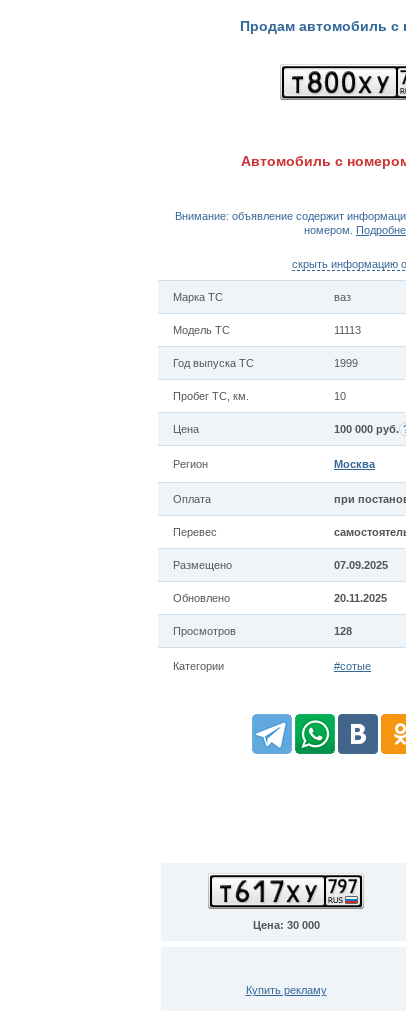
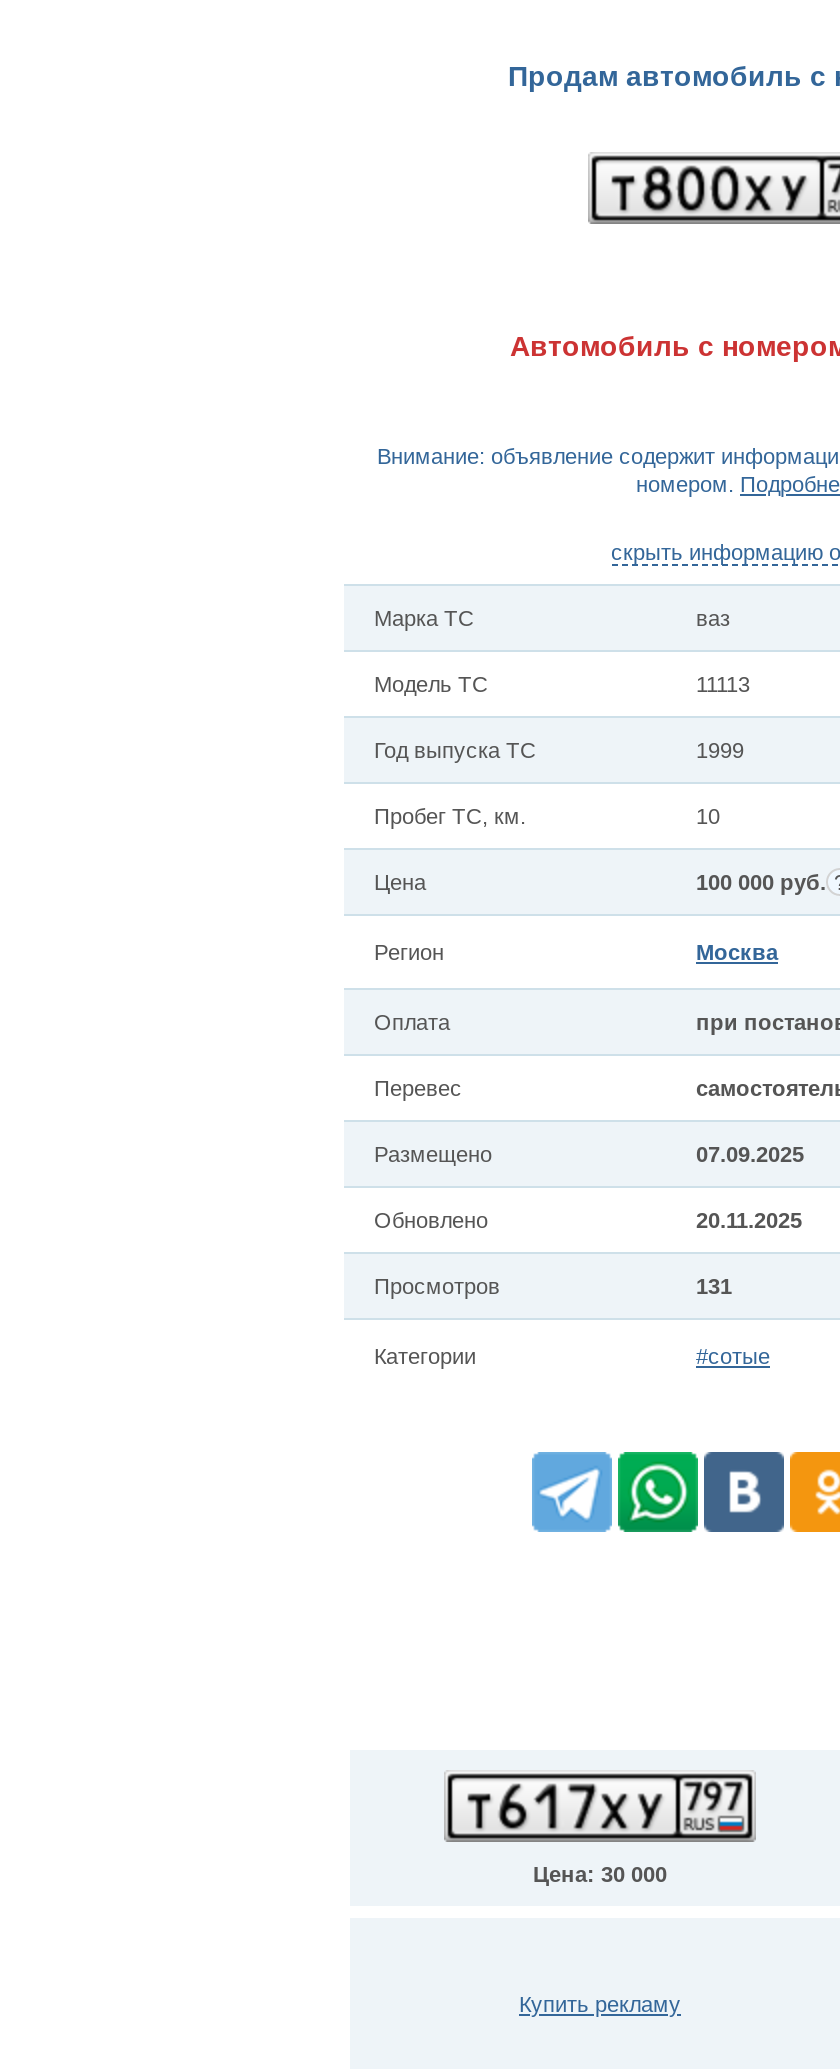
[334,625,352,637] 128 -> [696,1273,732,1297] 131

